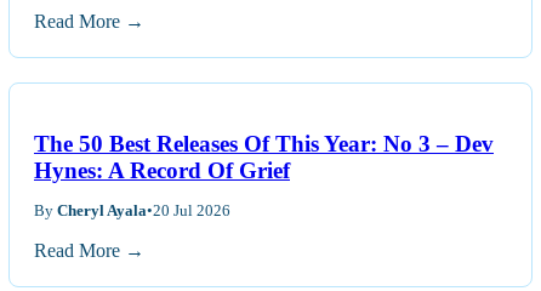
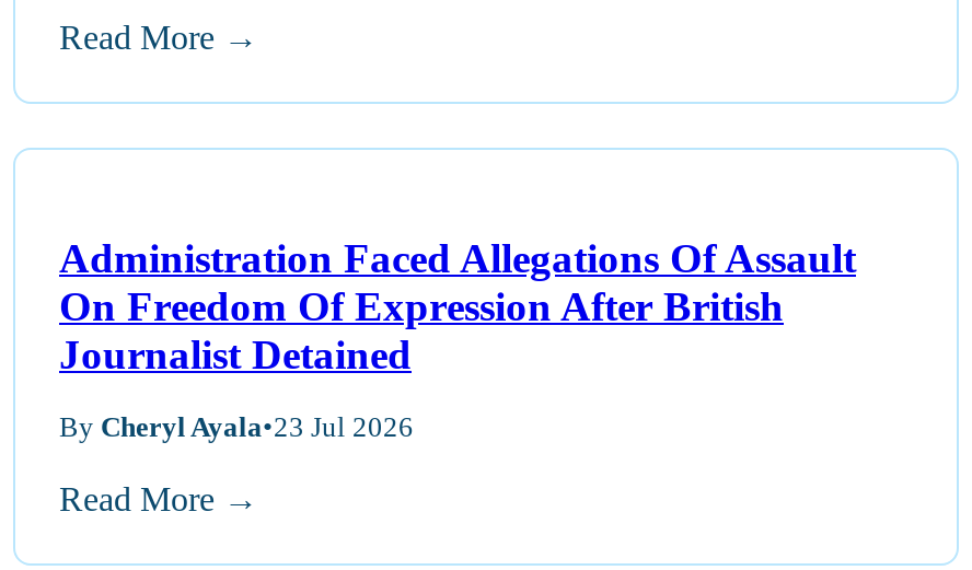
[34,131,494,183] The 50 Best Releases Of This Year: No 3 – Dev | Hynes: A Record Of Grief -> [59,236,856,378] Administration Faced Allegations Of Assault | On Freedom Of Expression After British | Journalist Detained
[34,203,230,220] By Cheryl Ayala•20 Jul 2026 -> [59,413,414,444] By Cheryl Ayala•23 Jul 2026

